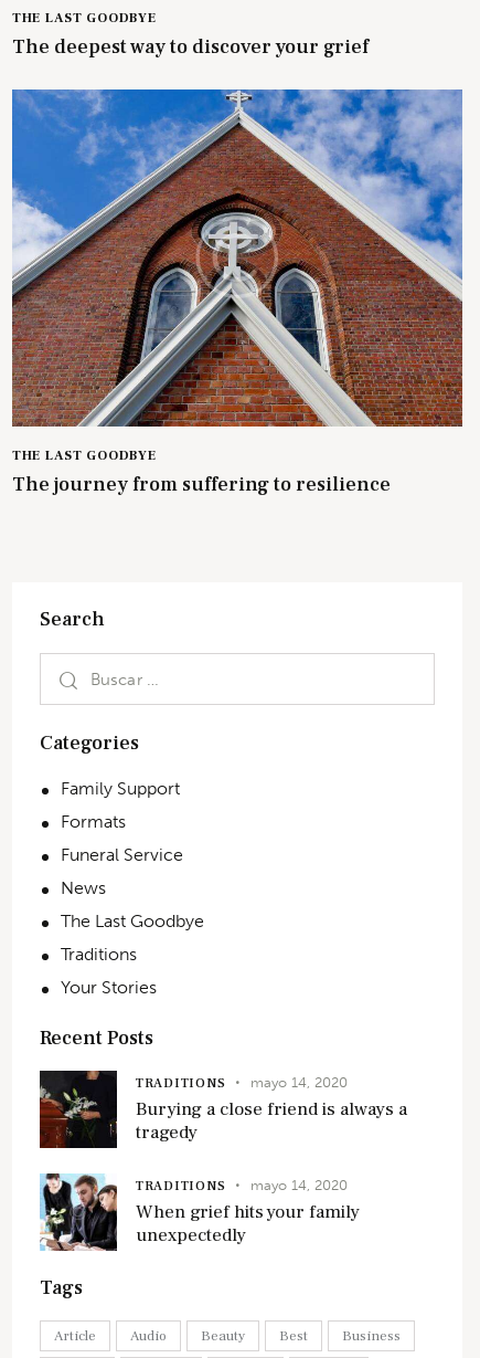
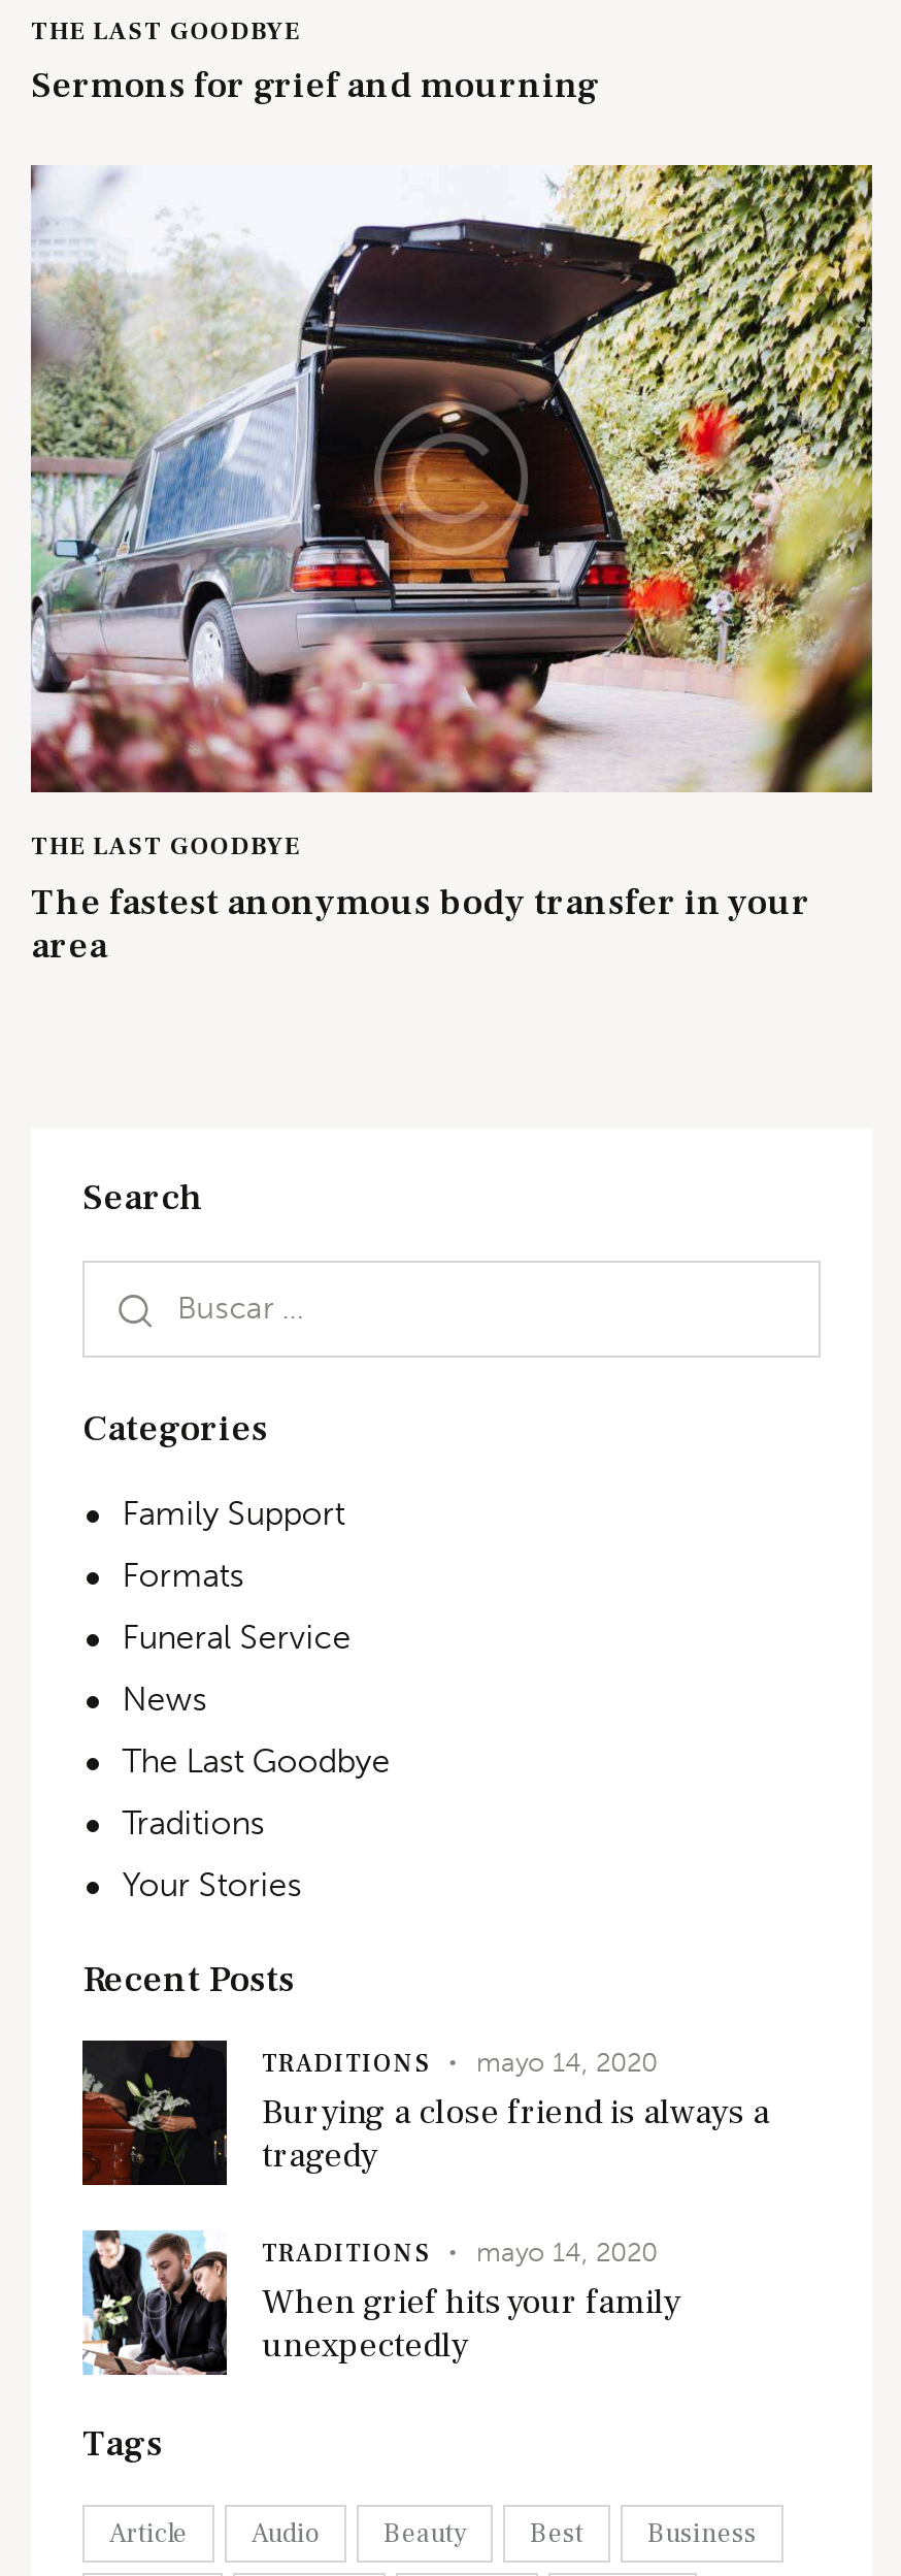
[12,35,369,60] The deepest way to discover your grief -> [31,62,600,109] Sermons for grief and mourning
[11,88,463,428] [image] -> [29,162,874,793] [image]
[12,472,391,498] The journey from suffering to resilience -> [31,879,810,970] The fastest anonymous body transfer in your | area

